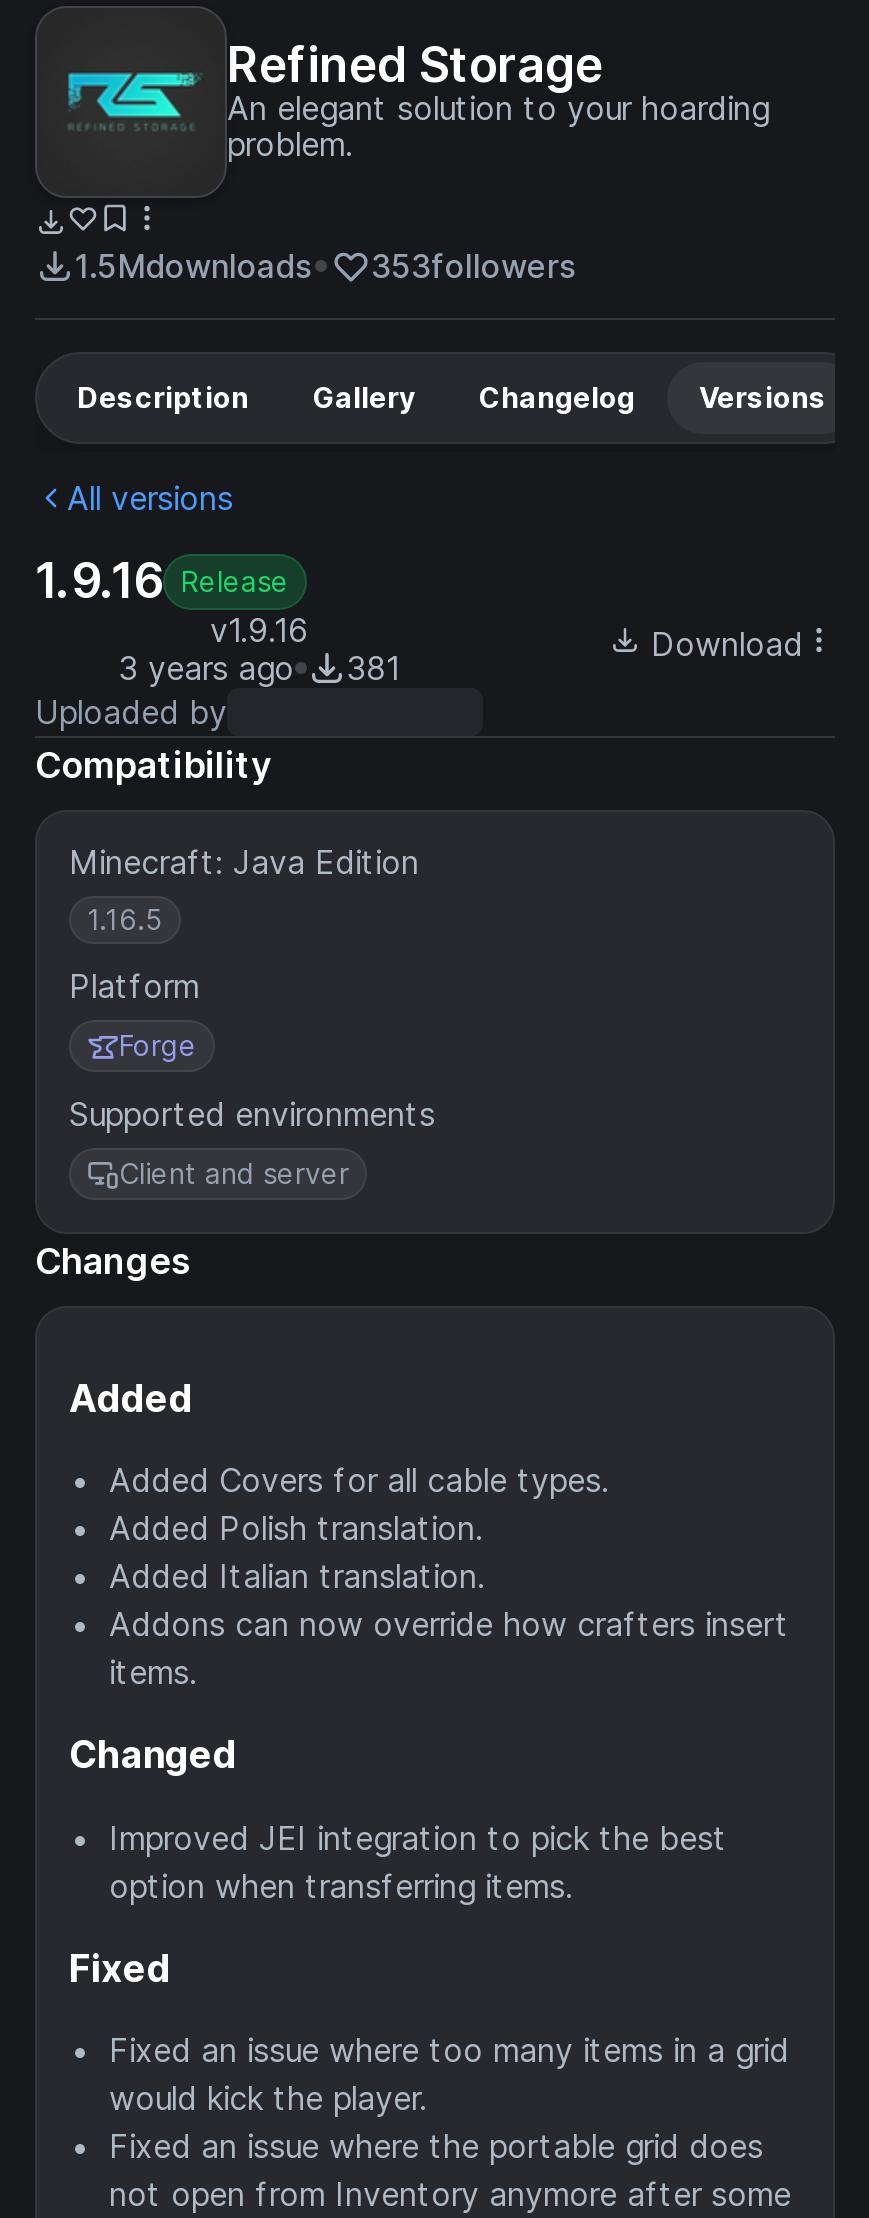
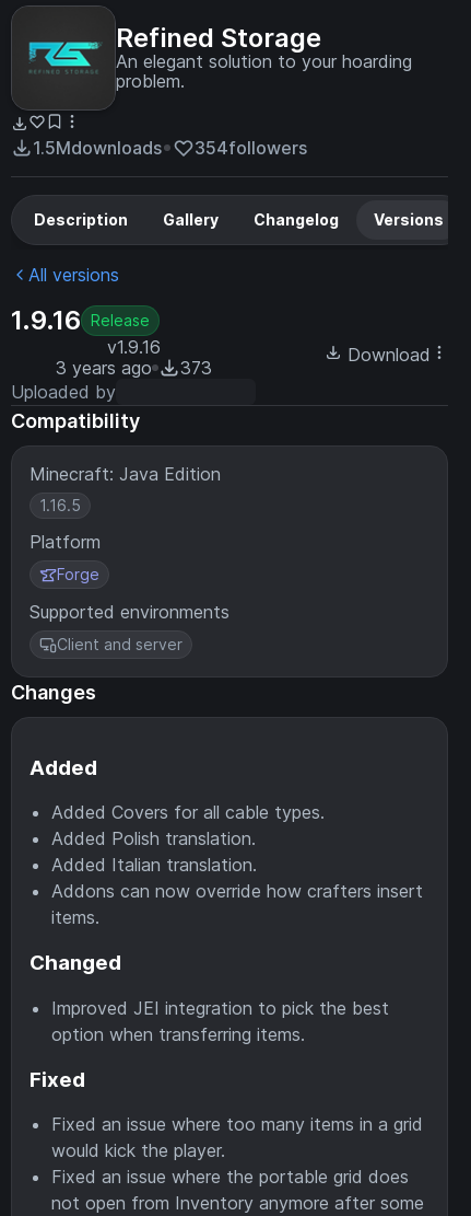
[75,246,575,286] 1.5Mdownloads 353followers -> [33,137,307,159] 1.5Mdownloads 354followers
[118,648,400,688] 3 years ago 381 -> [55,357,211,379] 3 years ago 373

